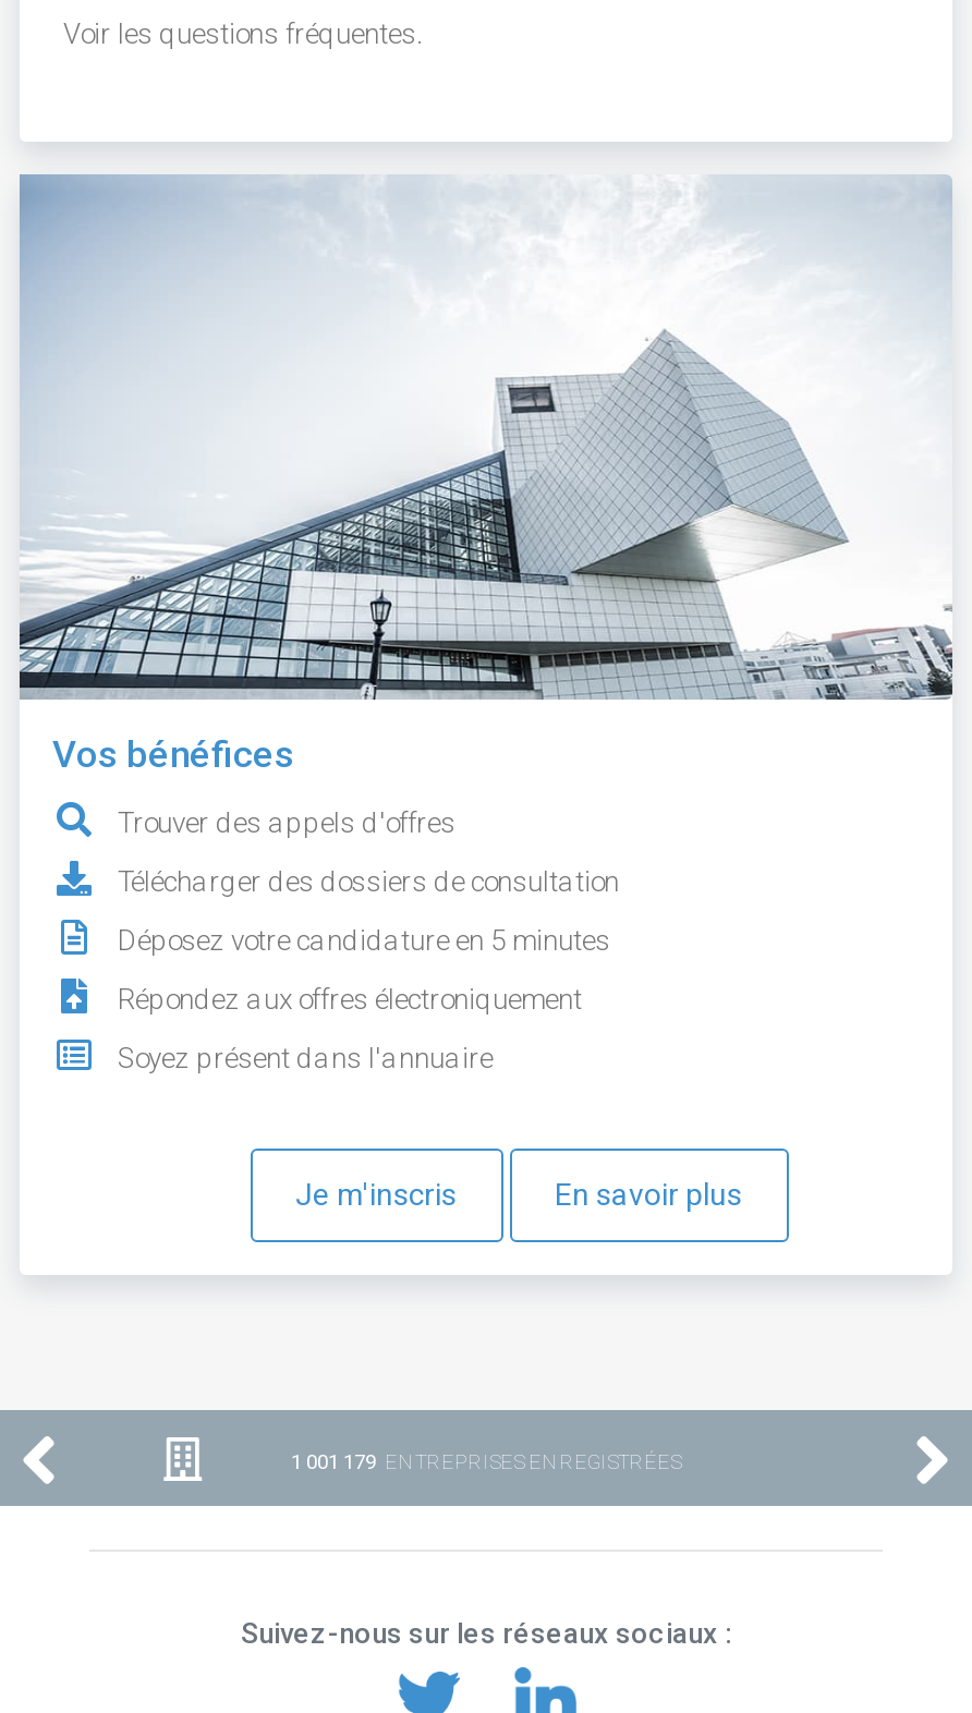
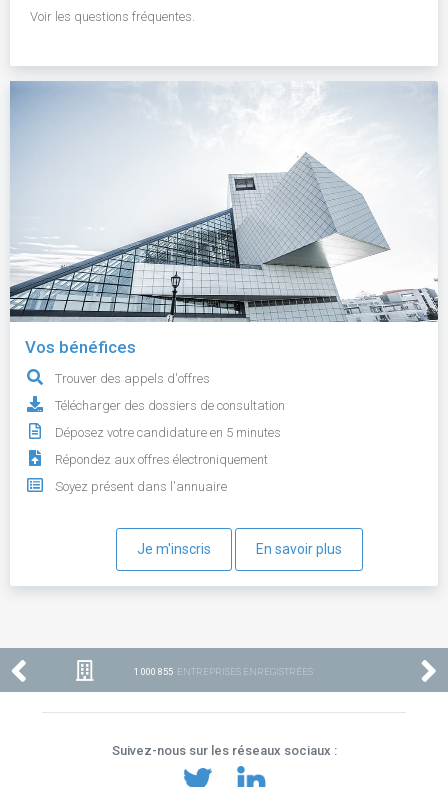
[291,1448,681,1472] 1 001 179 ENTREPRISES ENREGISTRÉES -> [134,666,313,677] 1 000 855 ENTREPRISES ENREGISTRÉES

